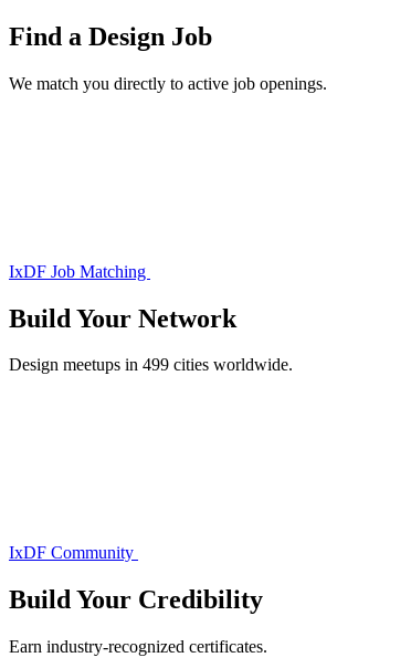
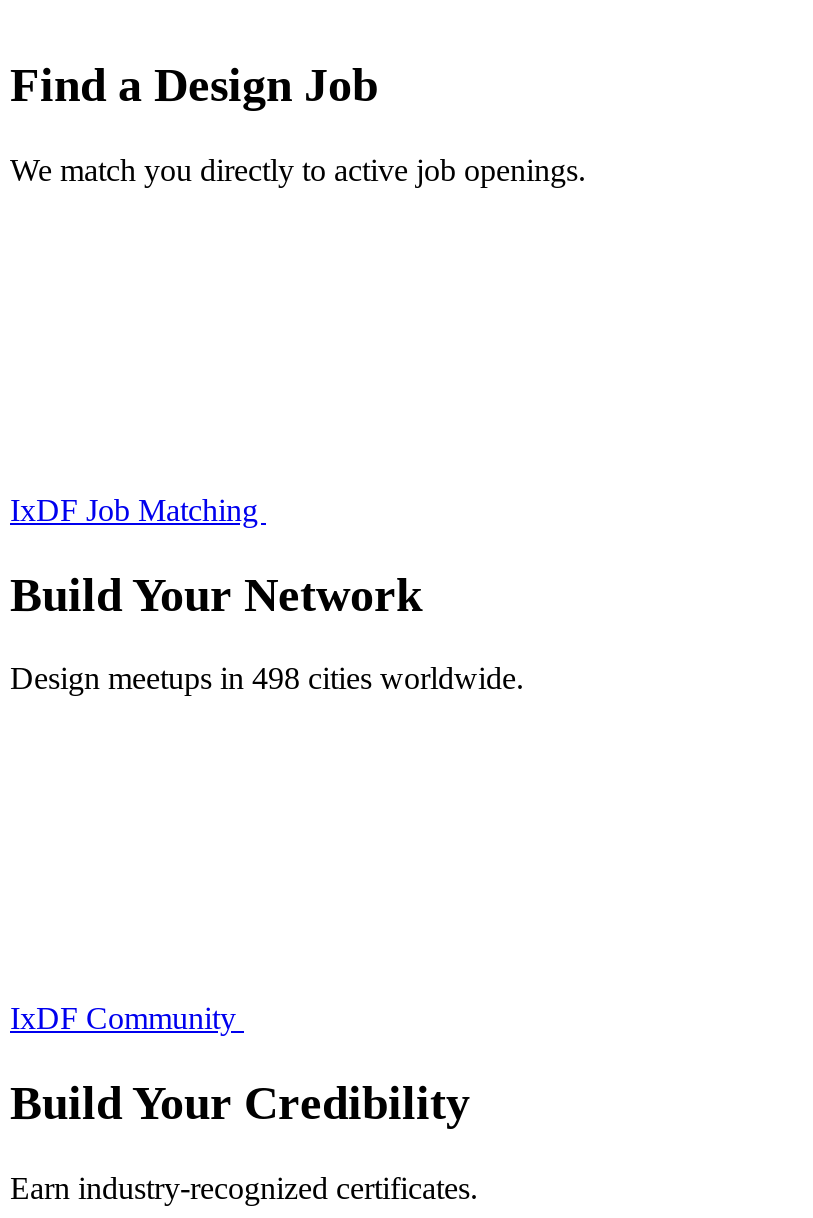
[9,355,293,374] Design meetups in 499 cities worldwide. -> [10,662,524,696] Design meetups in 498 cities worldwide.

